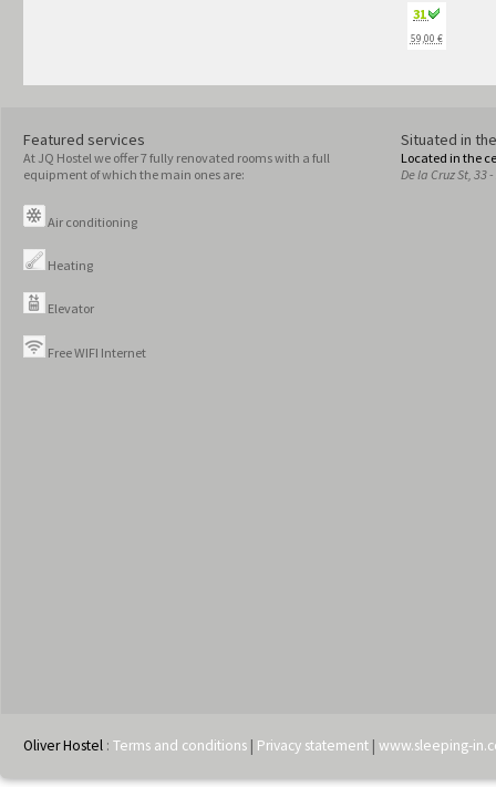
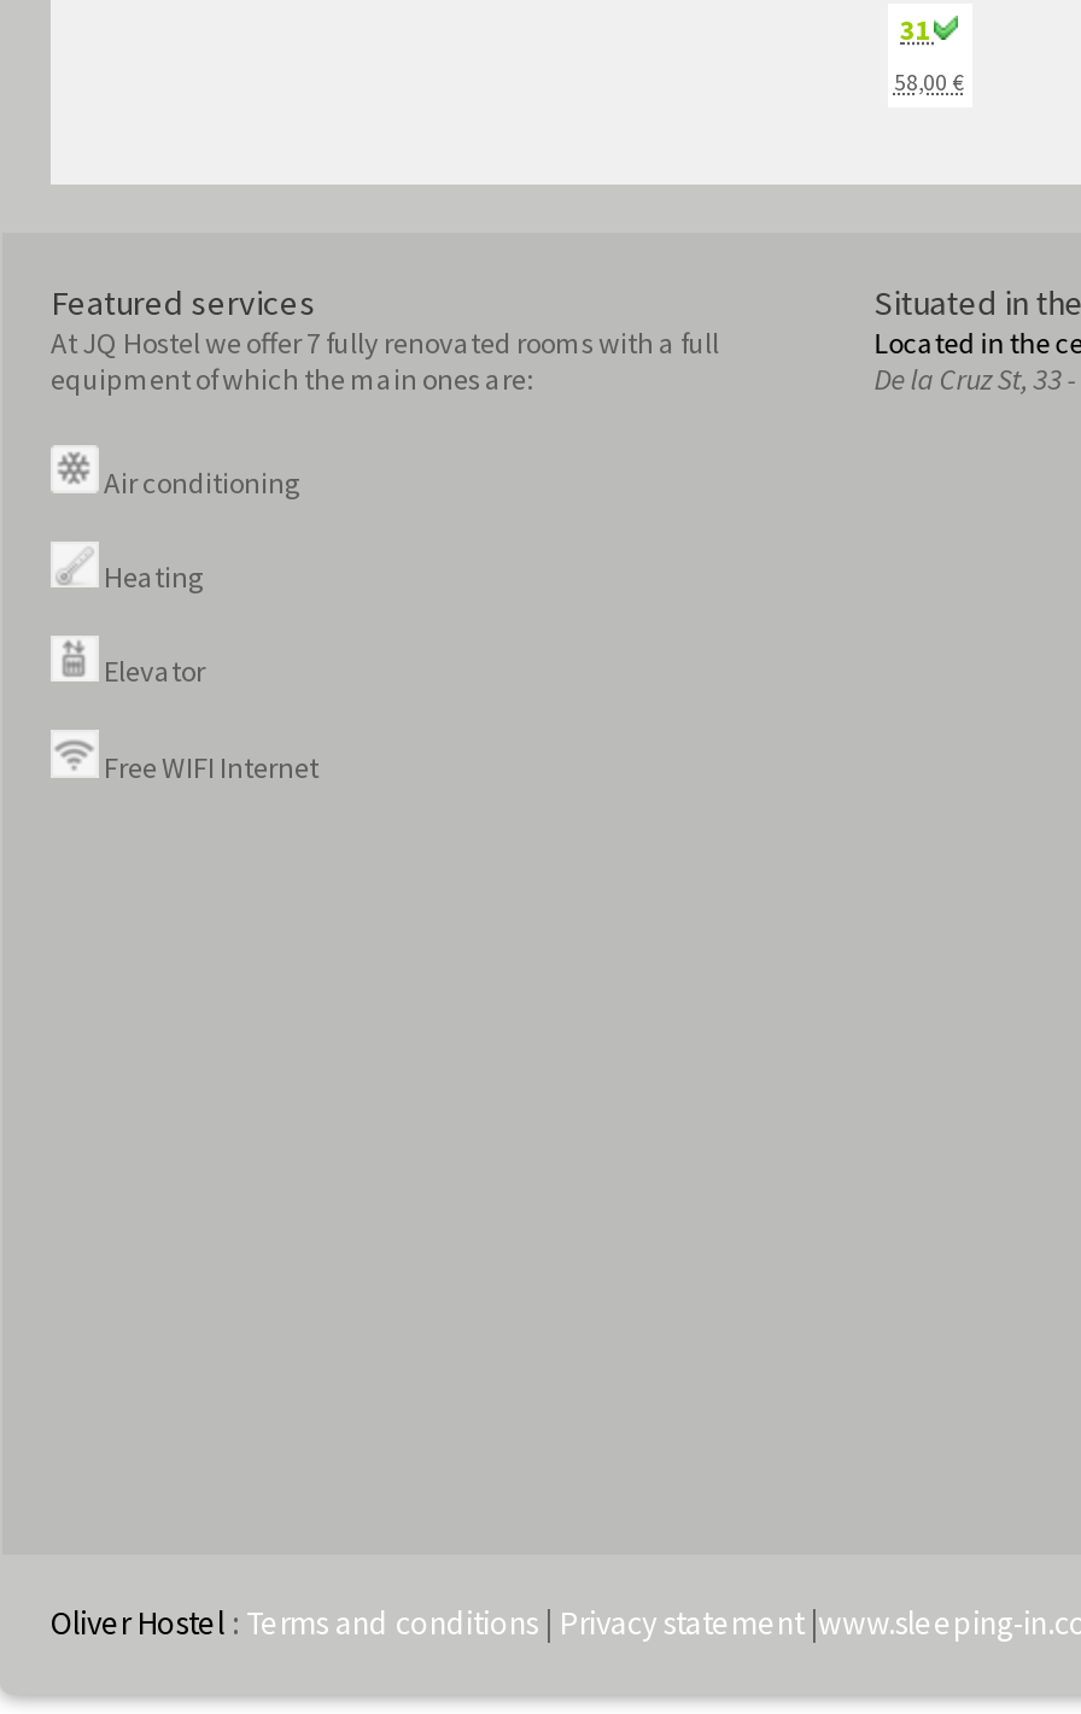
[410,31,442,45] 59,00 € -> [894,66,964,98] 58,00 €

